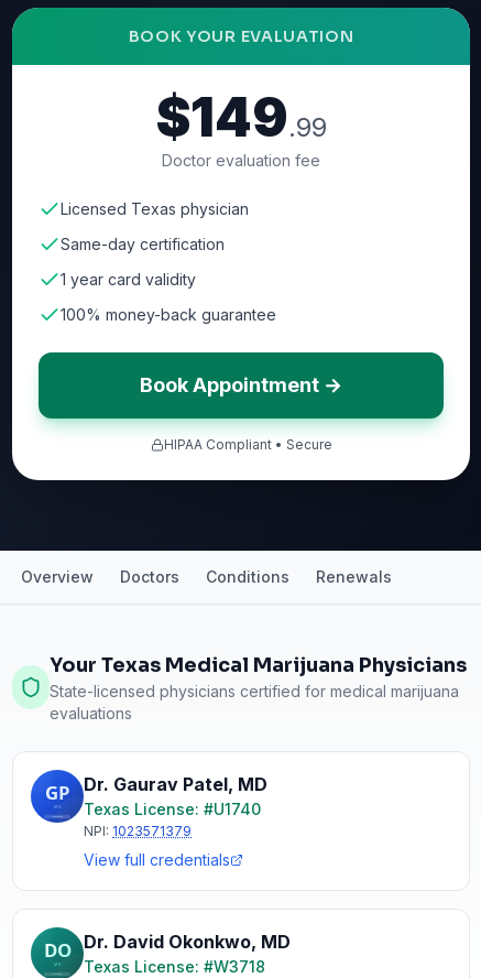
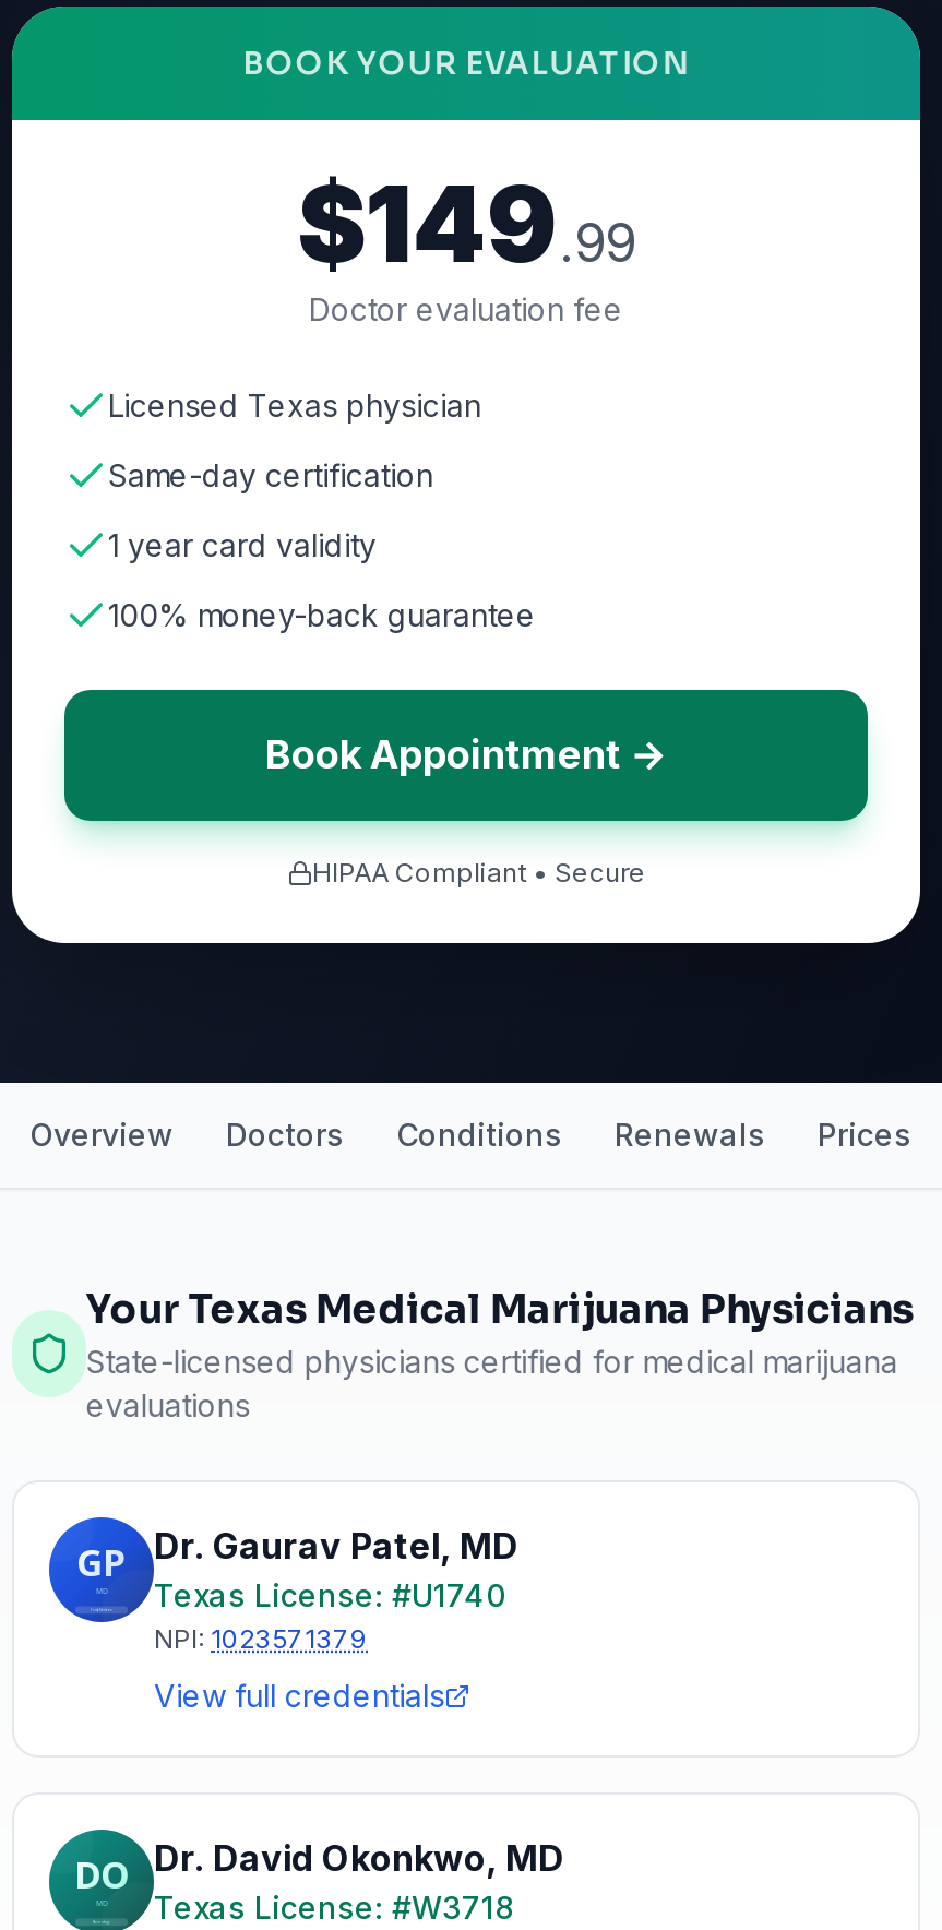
none -> [818,1116,911,1153] Prices

